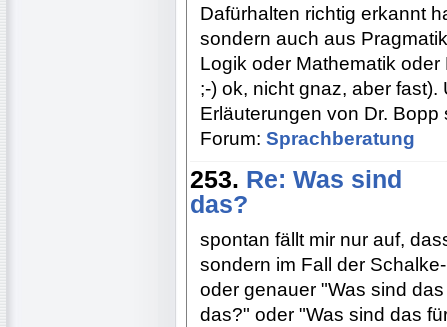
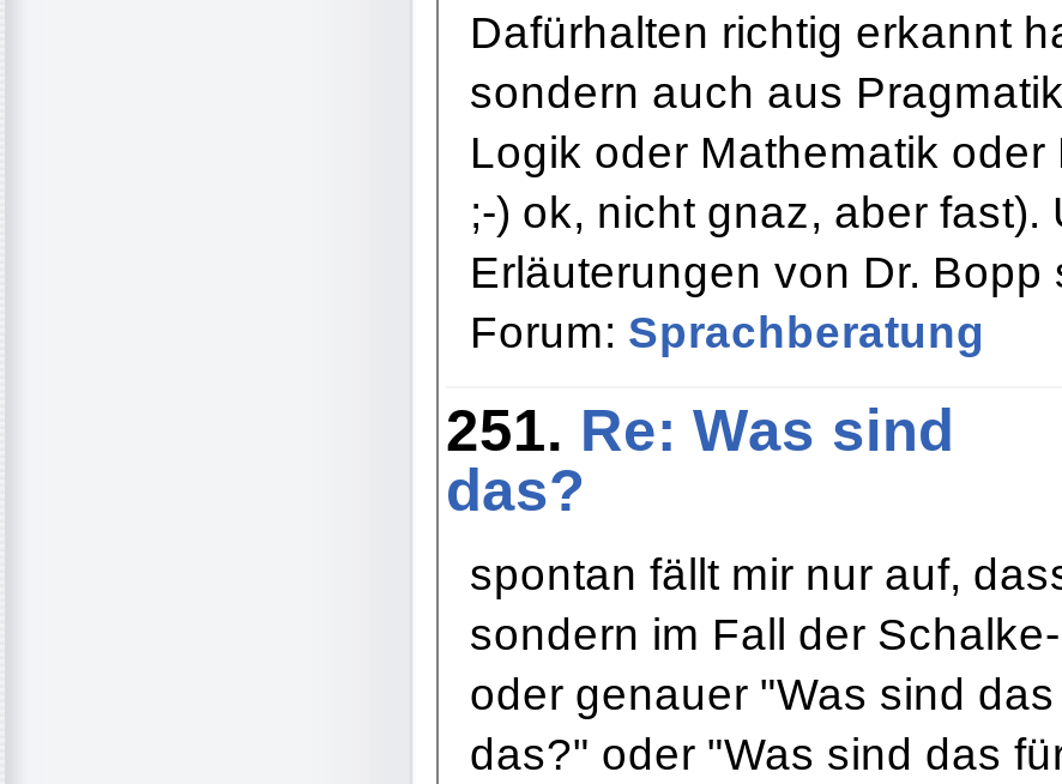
[190,166,402,193] 253. Re: Was sind -> [446,397,954,462] 251. Re: Was sind

